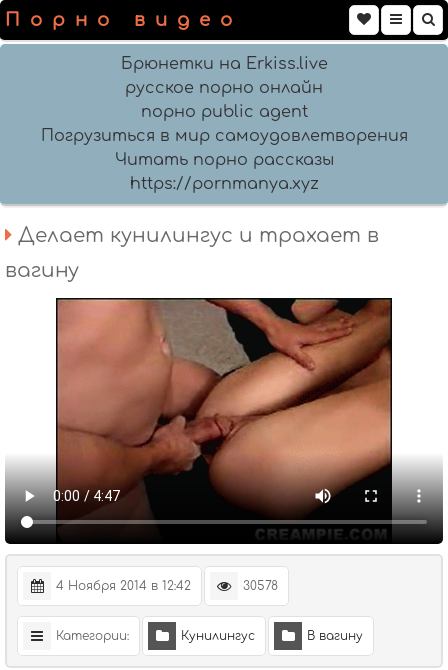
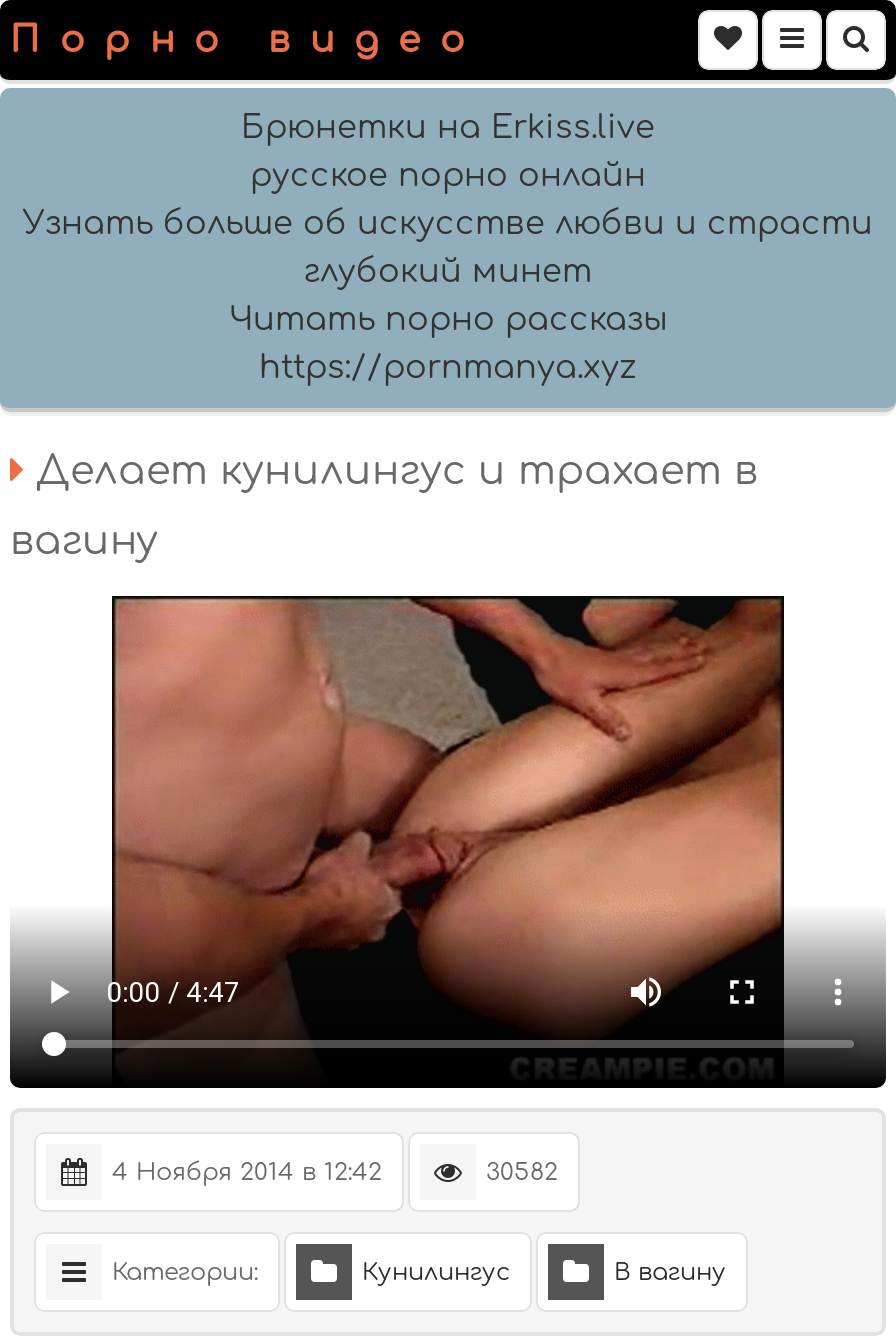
[40,103,407,145] порно public agent | Погрузиться в мир самоудовлетворения -> [23,206,873,290] Узнать больше об искусстве любви и страсти | глубокий минет
[243,579,278,593] 30578 -> [486,1159,558,1187] 30582

